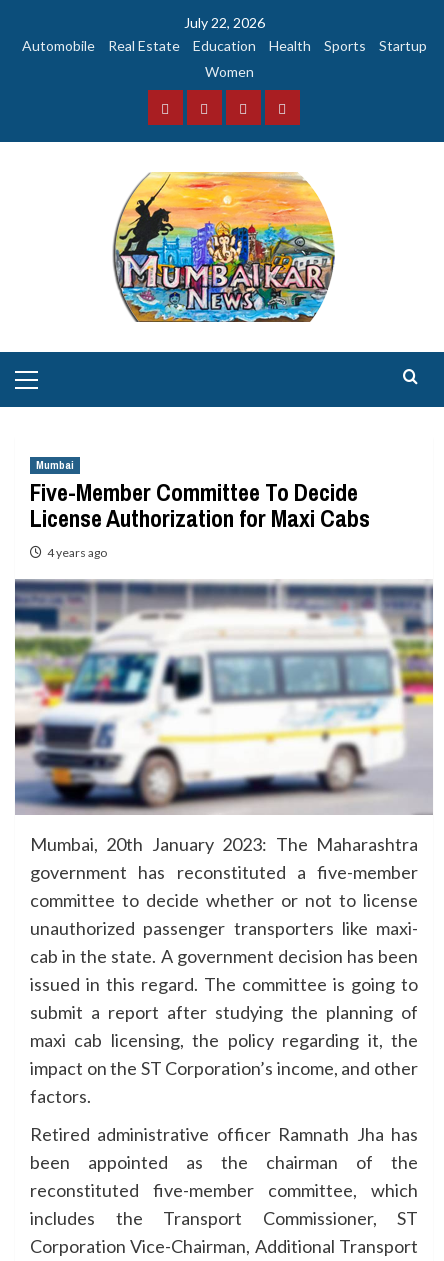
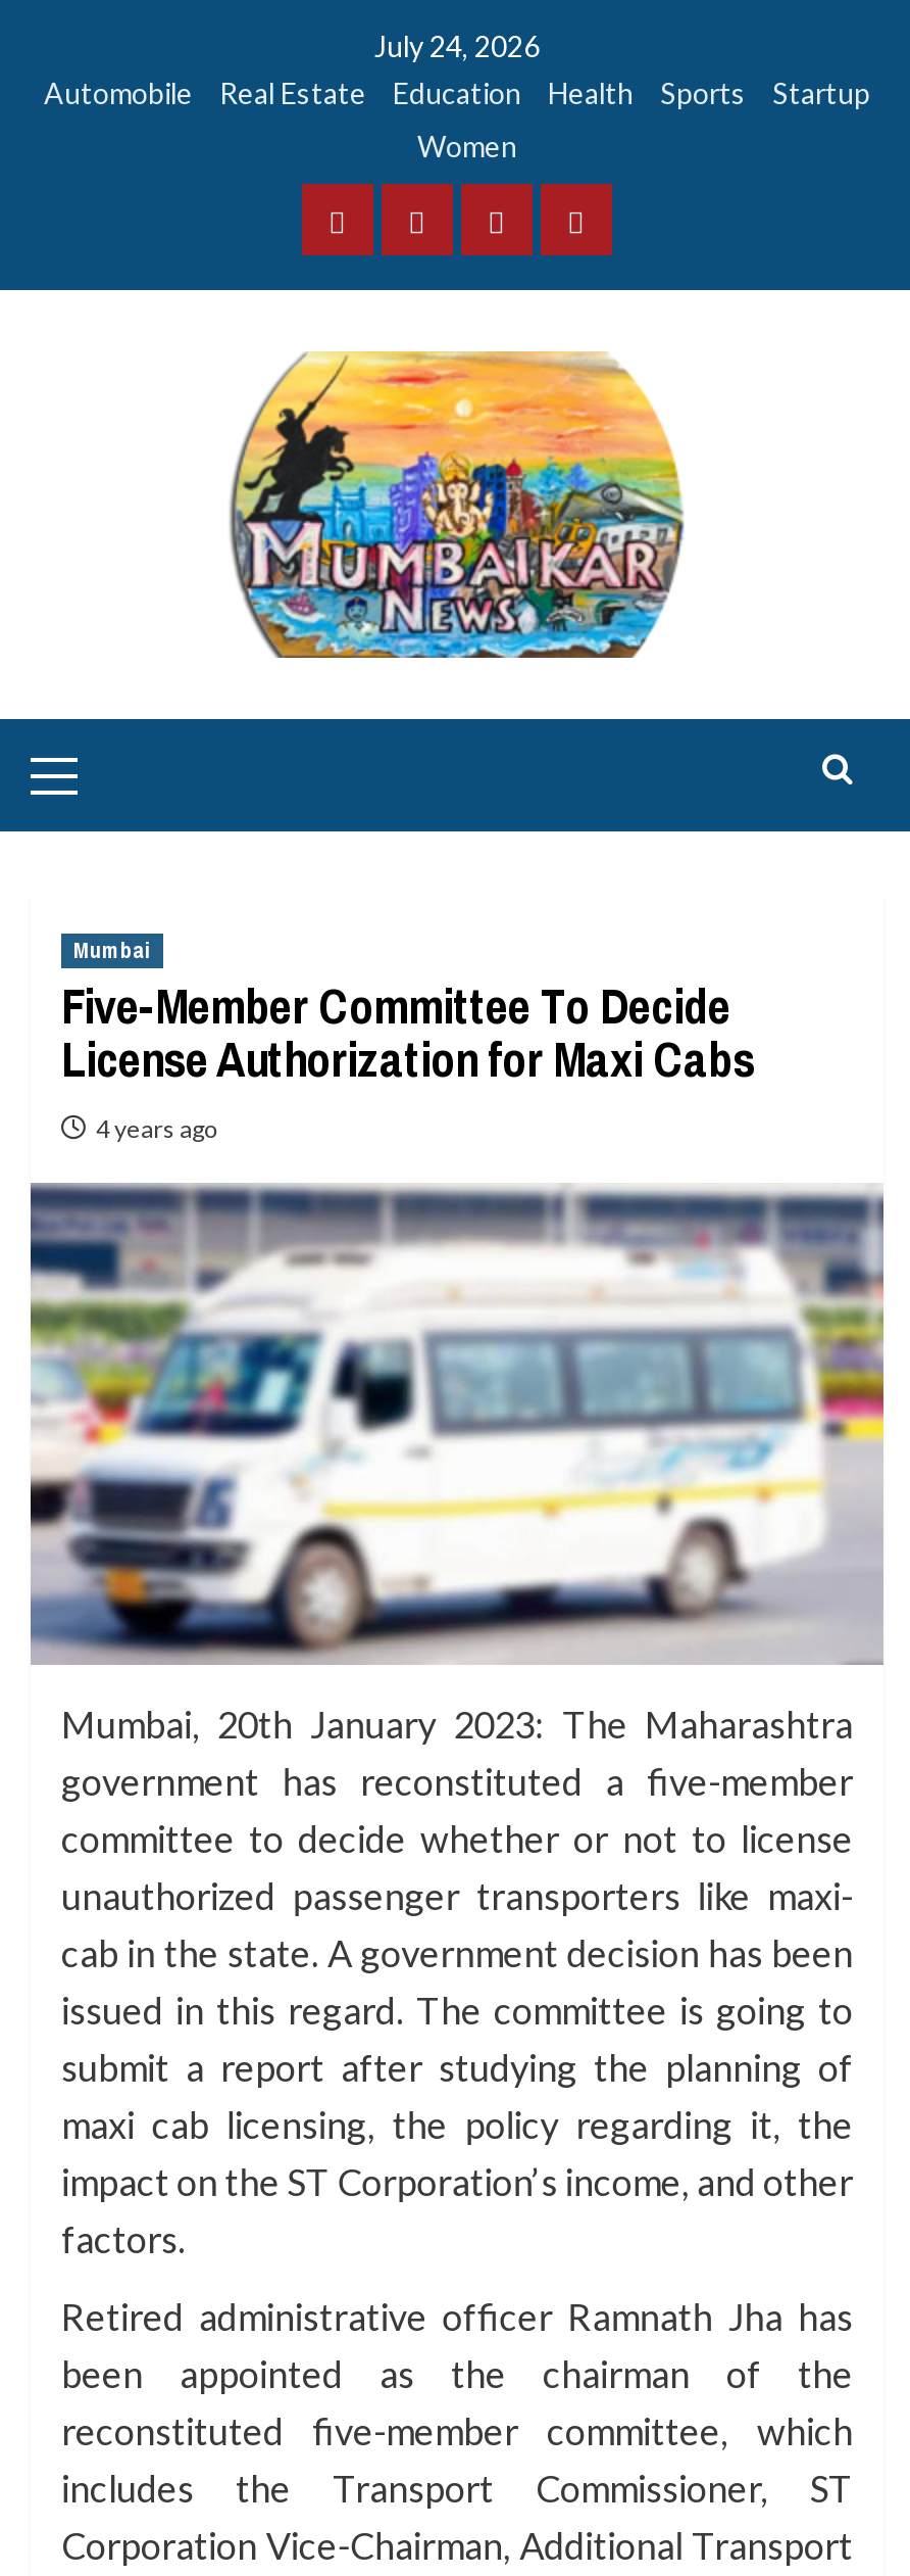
[183,14,264,31] July 22, 2026 -> [374,29,540,63] July 24, 2026

